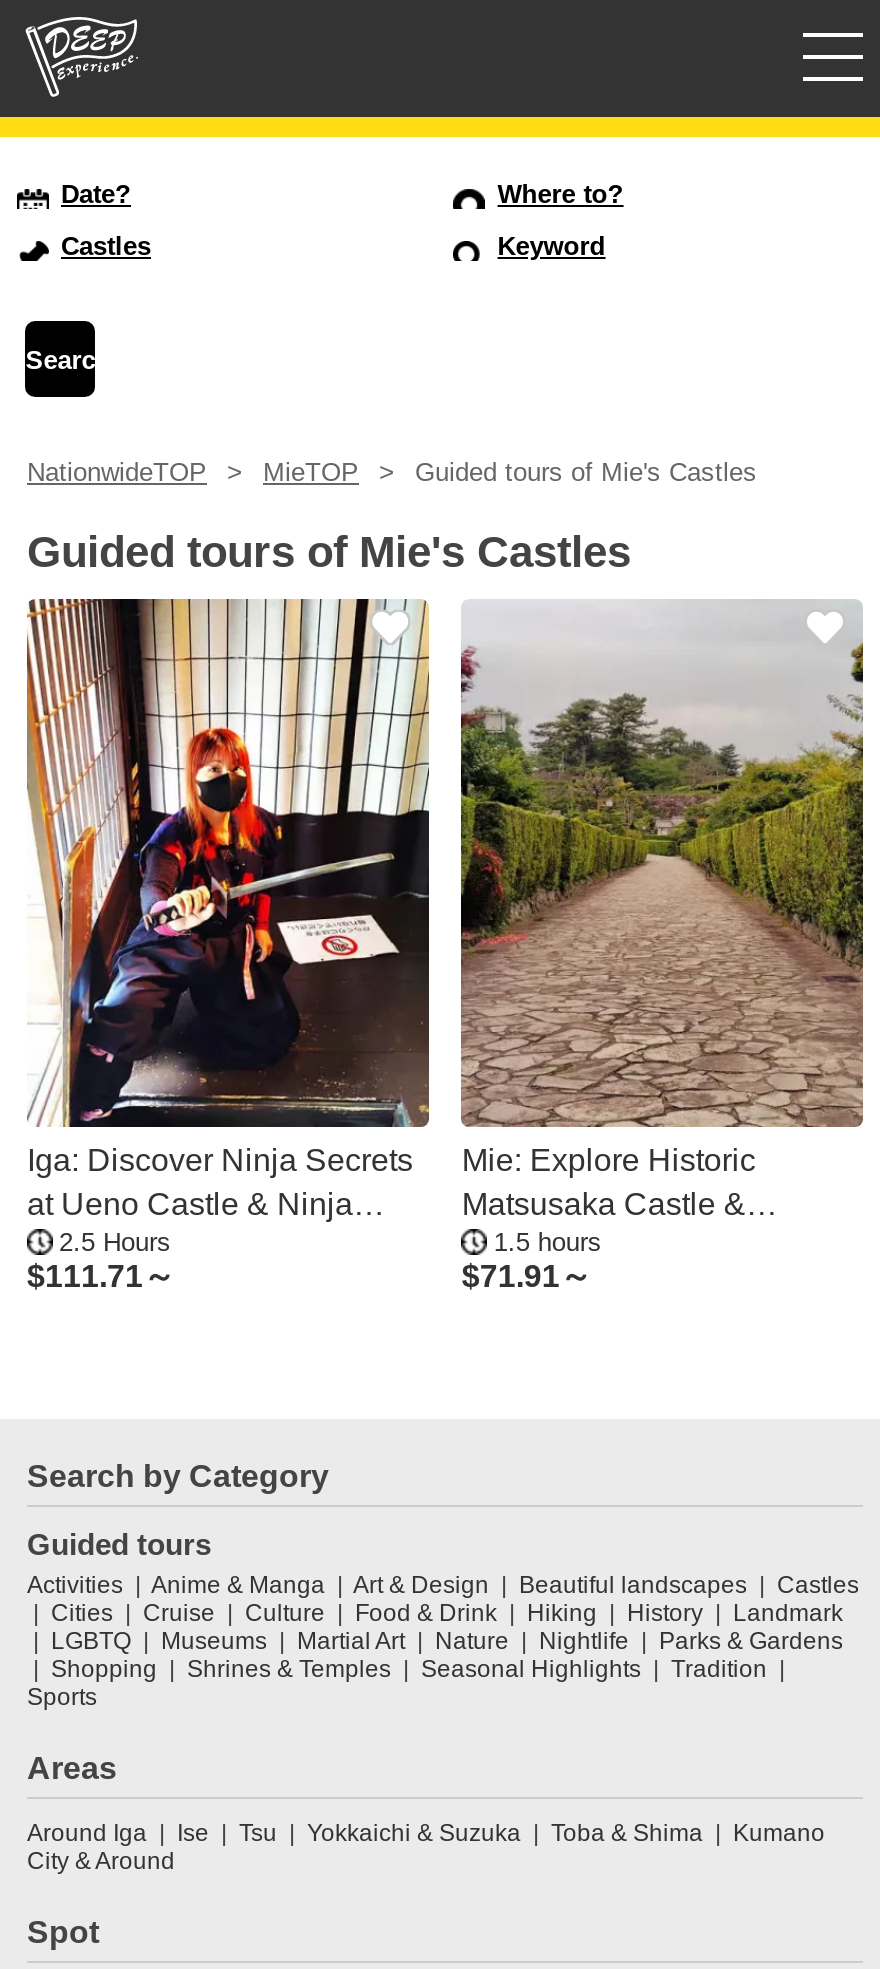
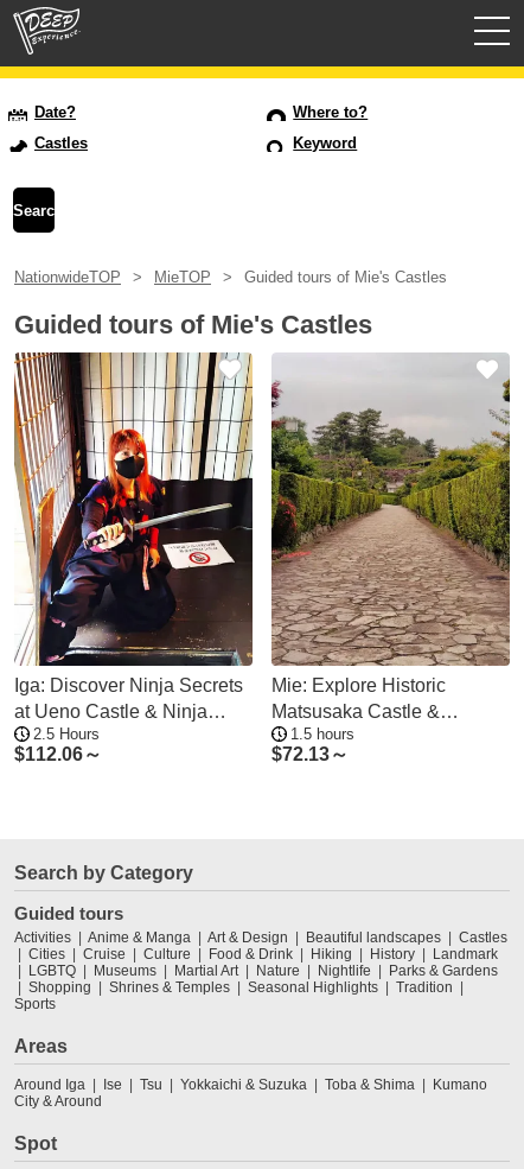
[27,1259,175,1293] $111.71～ -> [14,744,102,764] $112.06～
[462,1259,592,1293] $71.91～ -> [272,744,349,764] $72.13～

